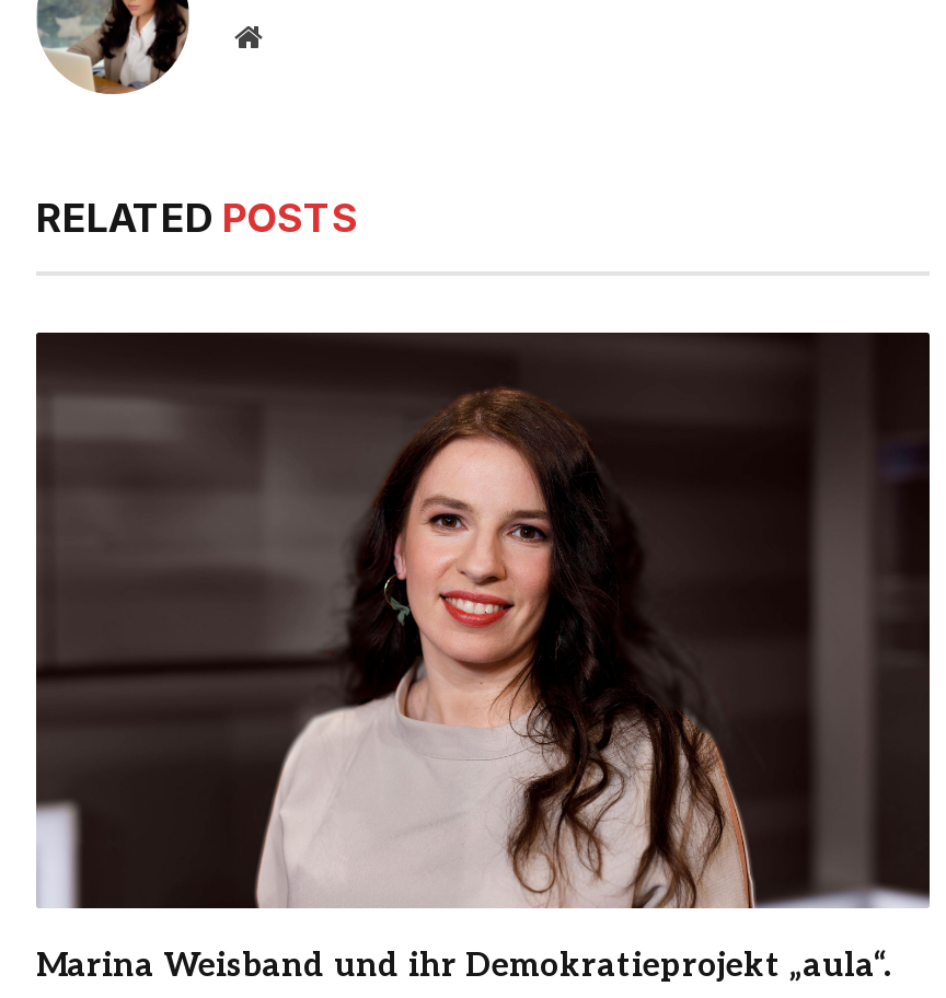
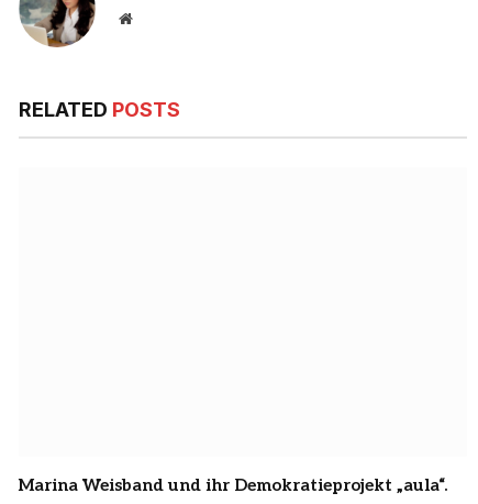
[34,330,932,910] [image] -> none

